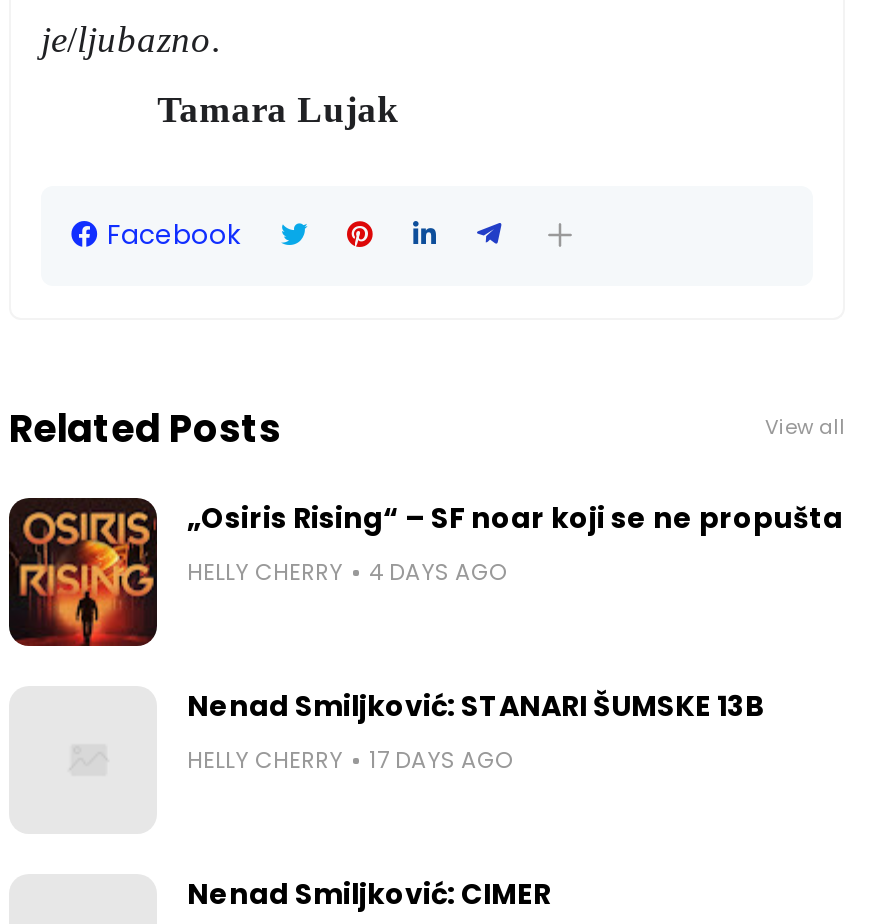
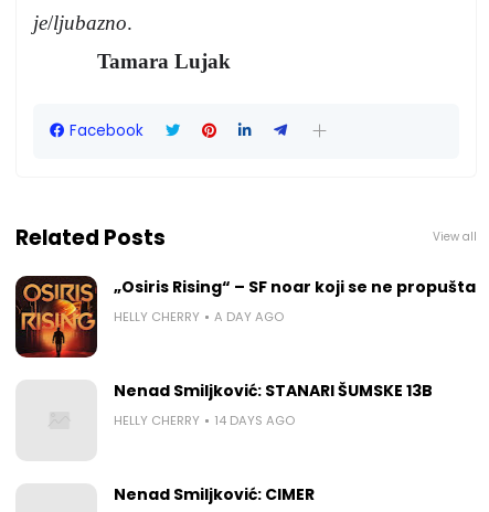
[369,555,507,587] 4 DAYS AGO -> [214,307,284,325] A DAY AGO
[187,743,513,775] HELLY CHERRY 17 DAYS AGO -> [114,411,295,429] HELLY CHERRY 14 DAYS AGO

